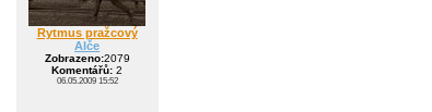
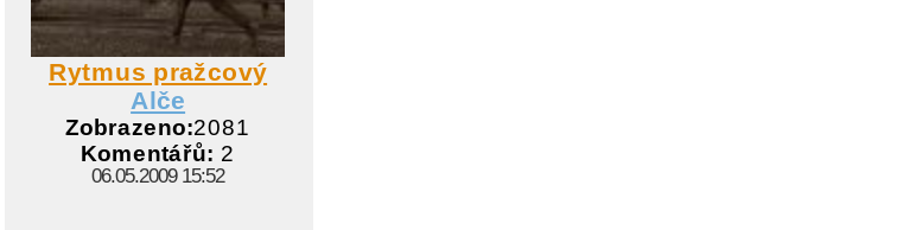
[44,52,130,64] Zobrazeno:2079 -> [65,114,250,140] Zobrazeno:2081

